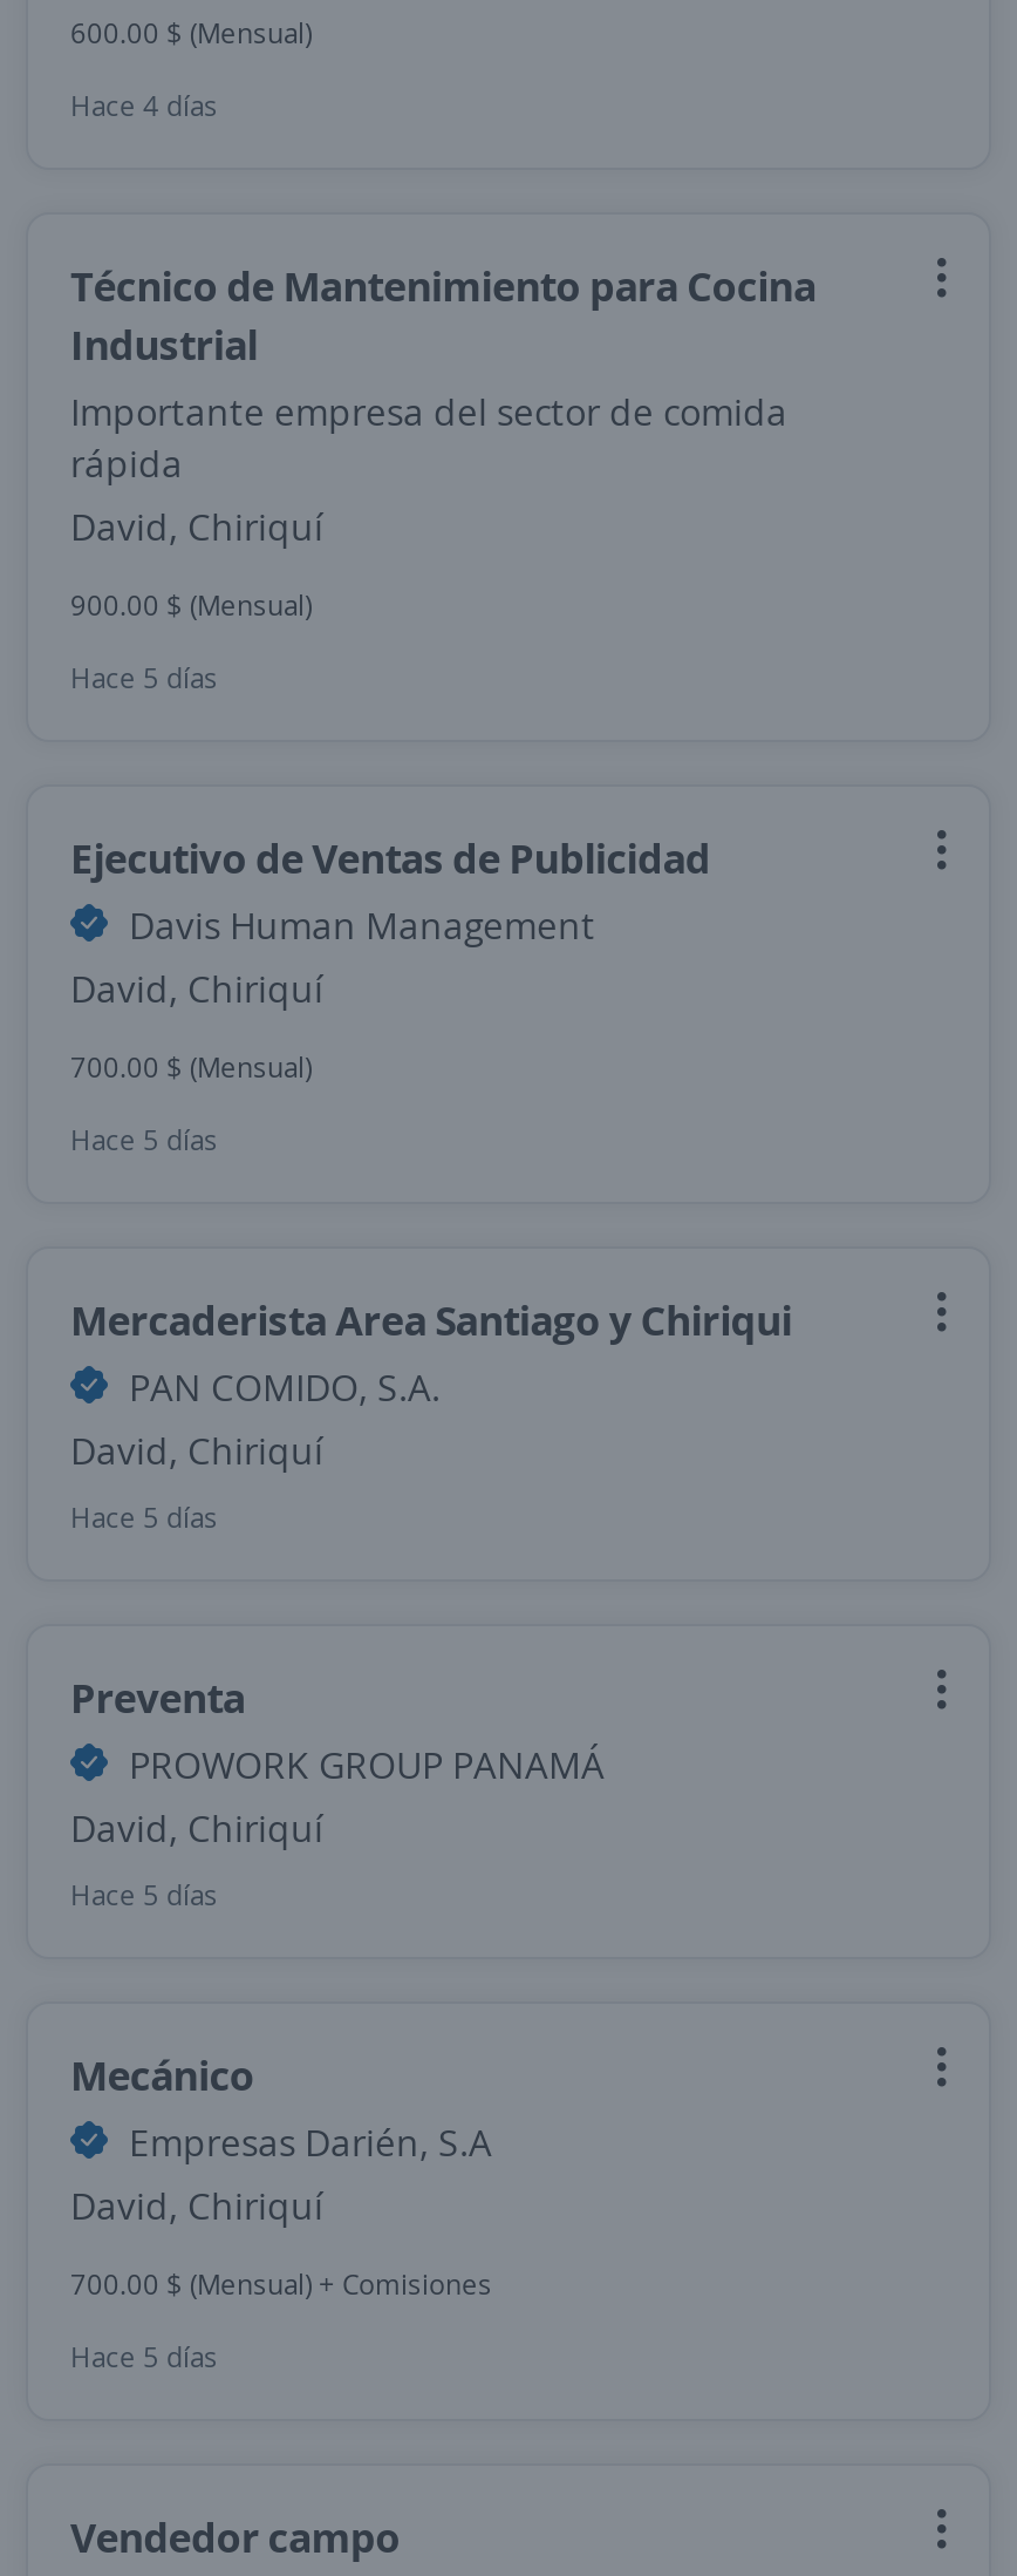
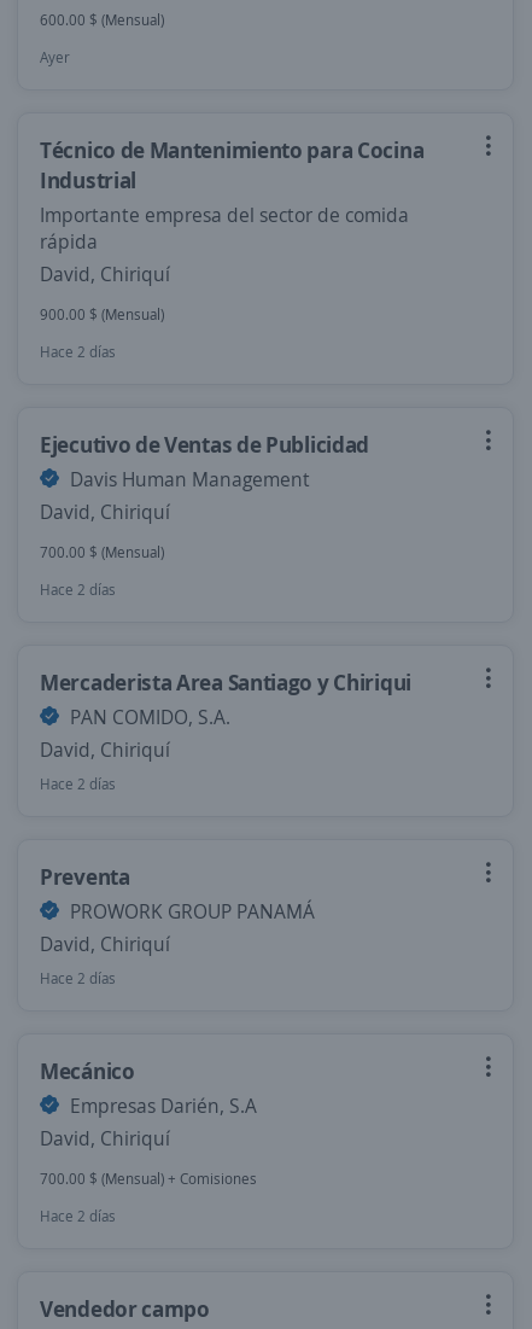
[70,86,218,125] Hace 4 días -> [40,47,70,68] Ayer
[70,658,218,698] Hace 5 días -> [40,342,116,362] Hace 2 días
[70,1120,218,1160] Hace 5 días -> [40,579,116,600] Hace 2 días
[70,1497,218,1537] Hace 5 días -> [40,774,116,794] Hace 2 días
[70,1875,218,1915] Hace 5 días -> [40,968,116,989] Hace 2 días
[70,2337,218,2377] Hace 5 días -> [40,1206,116,1226] Hace 2 días

